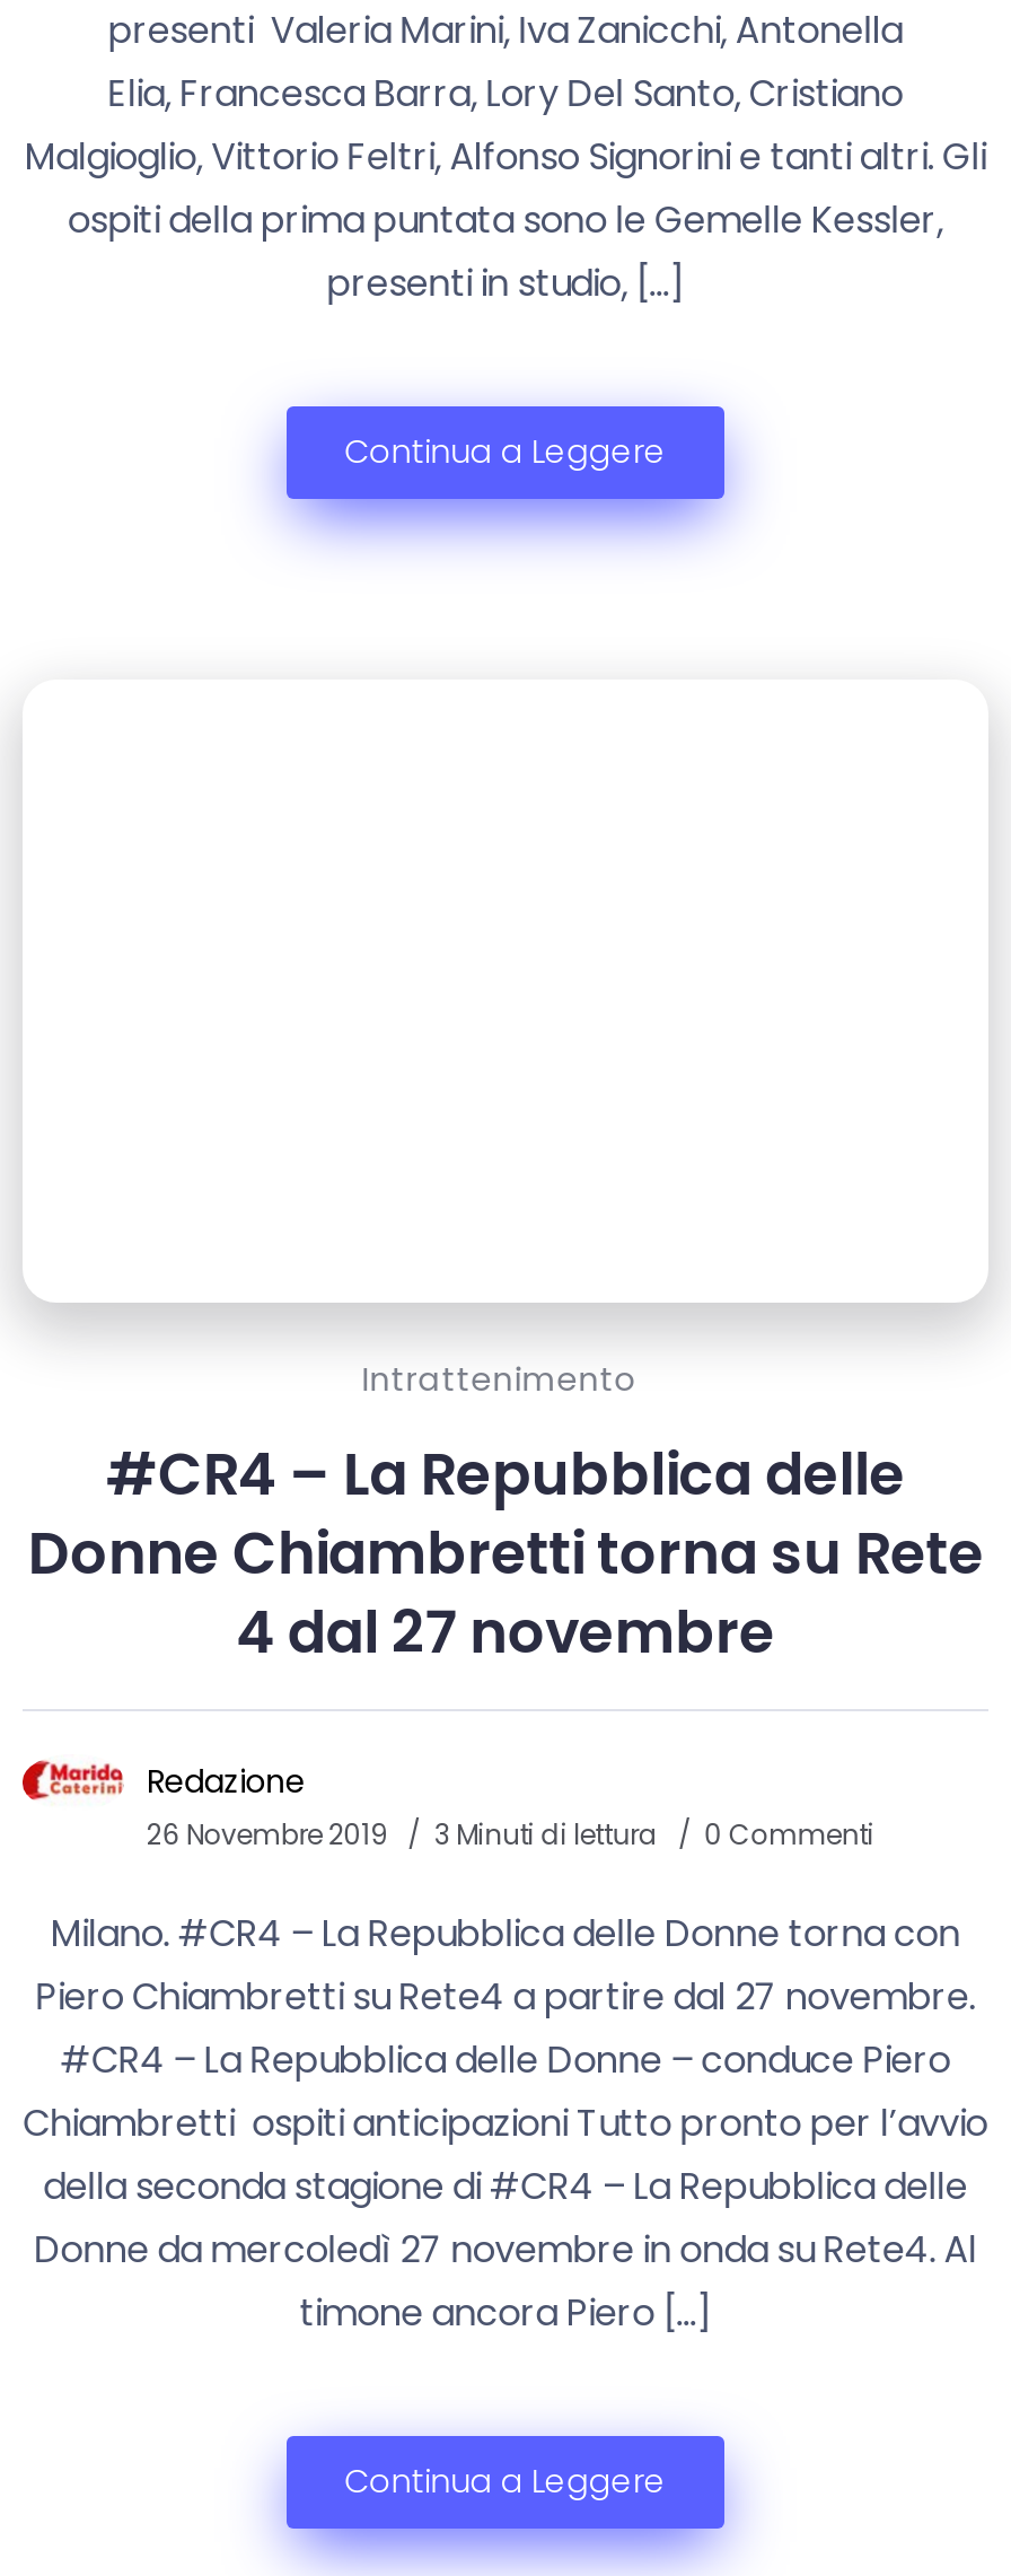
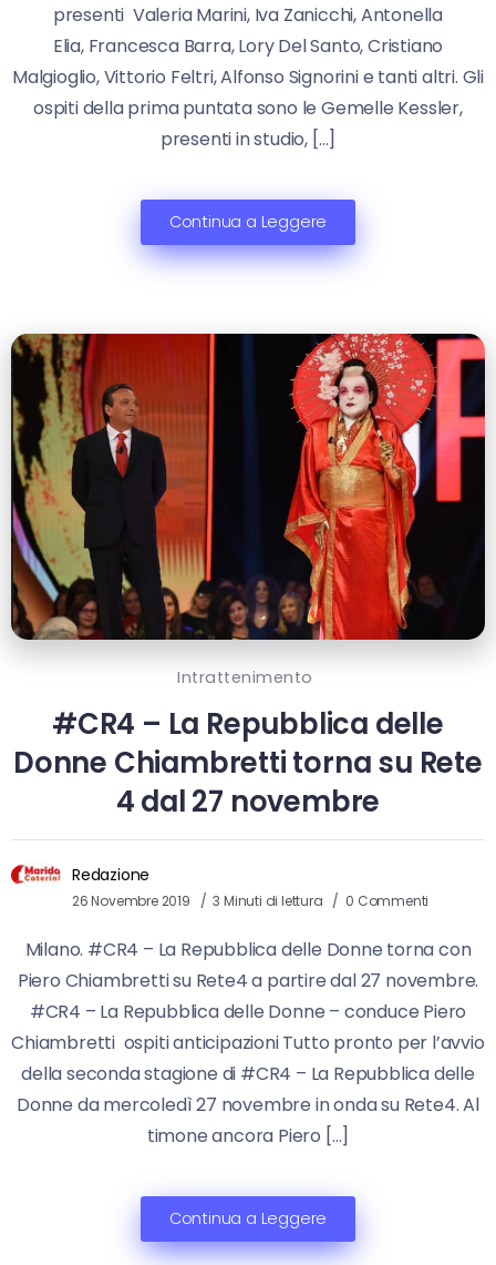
none -> [10,333,486,641] [image]

